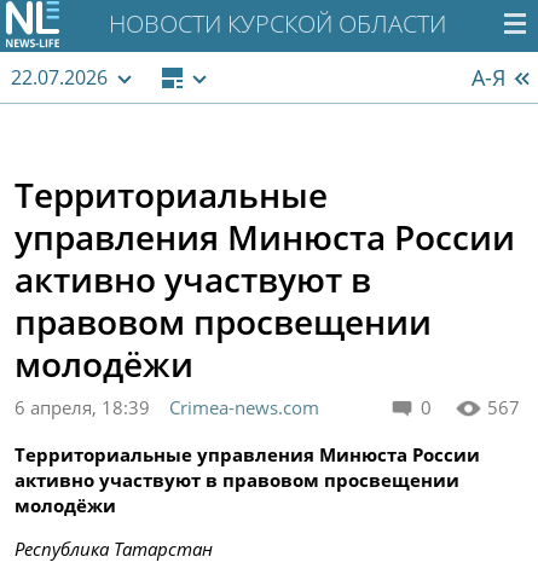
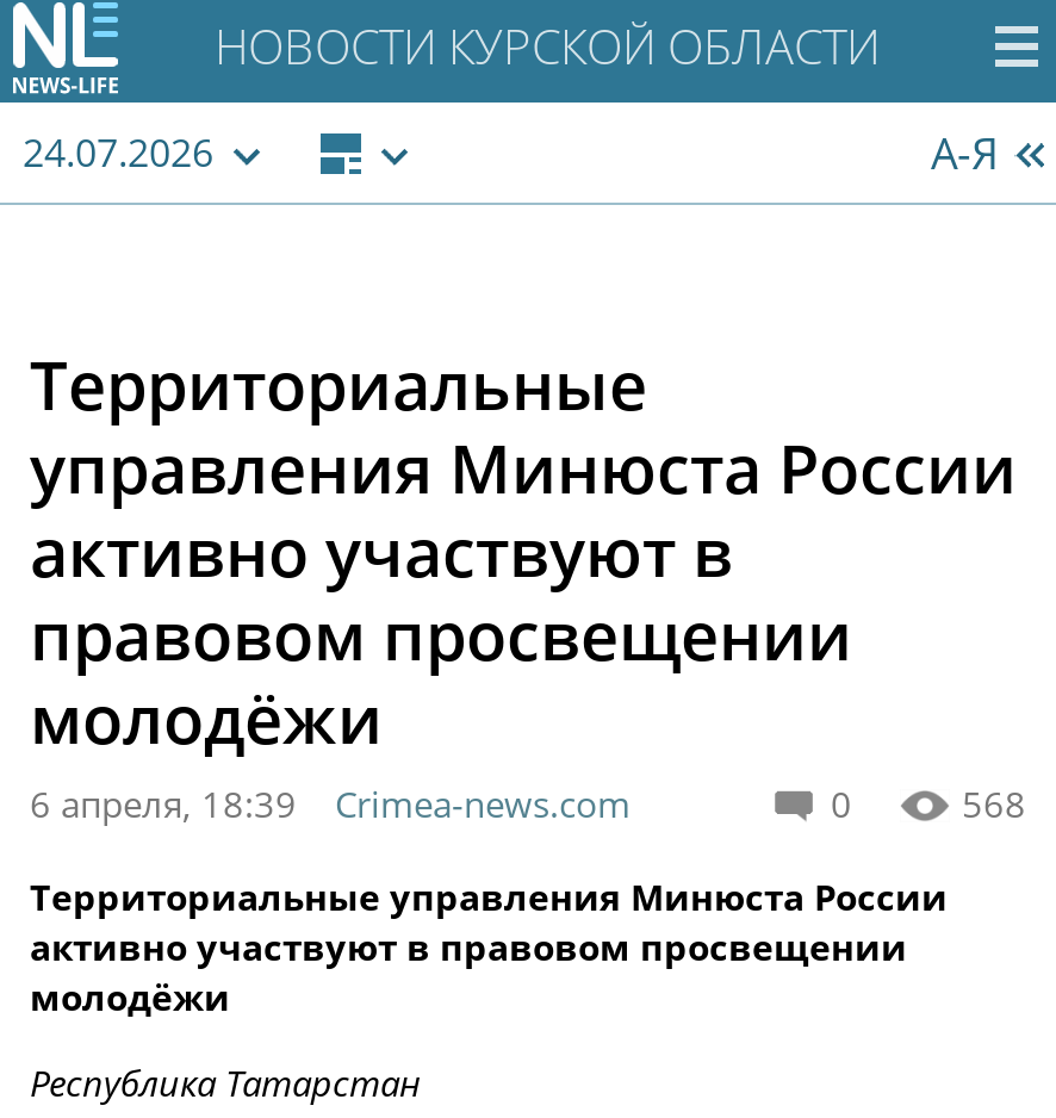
[11,63,108,90] 22.07.2026 -> [23,125,213,178] 24.07.2026
[487,395,520,419] 567 -> [962,780,1026,827] 568

